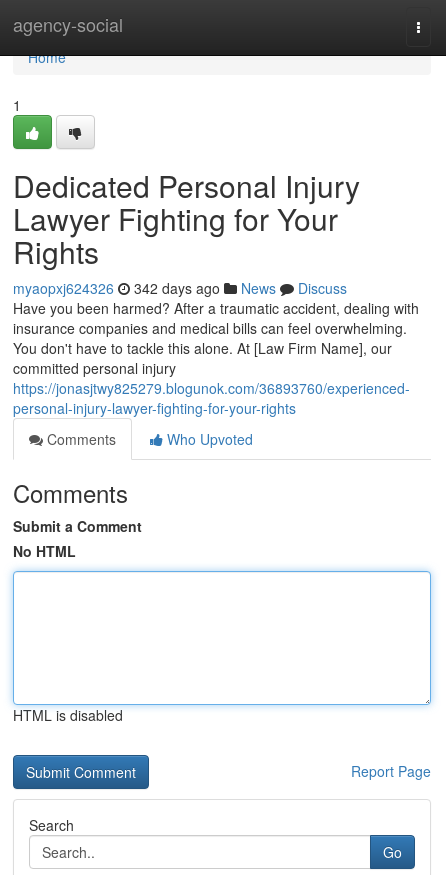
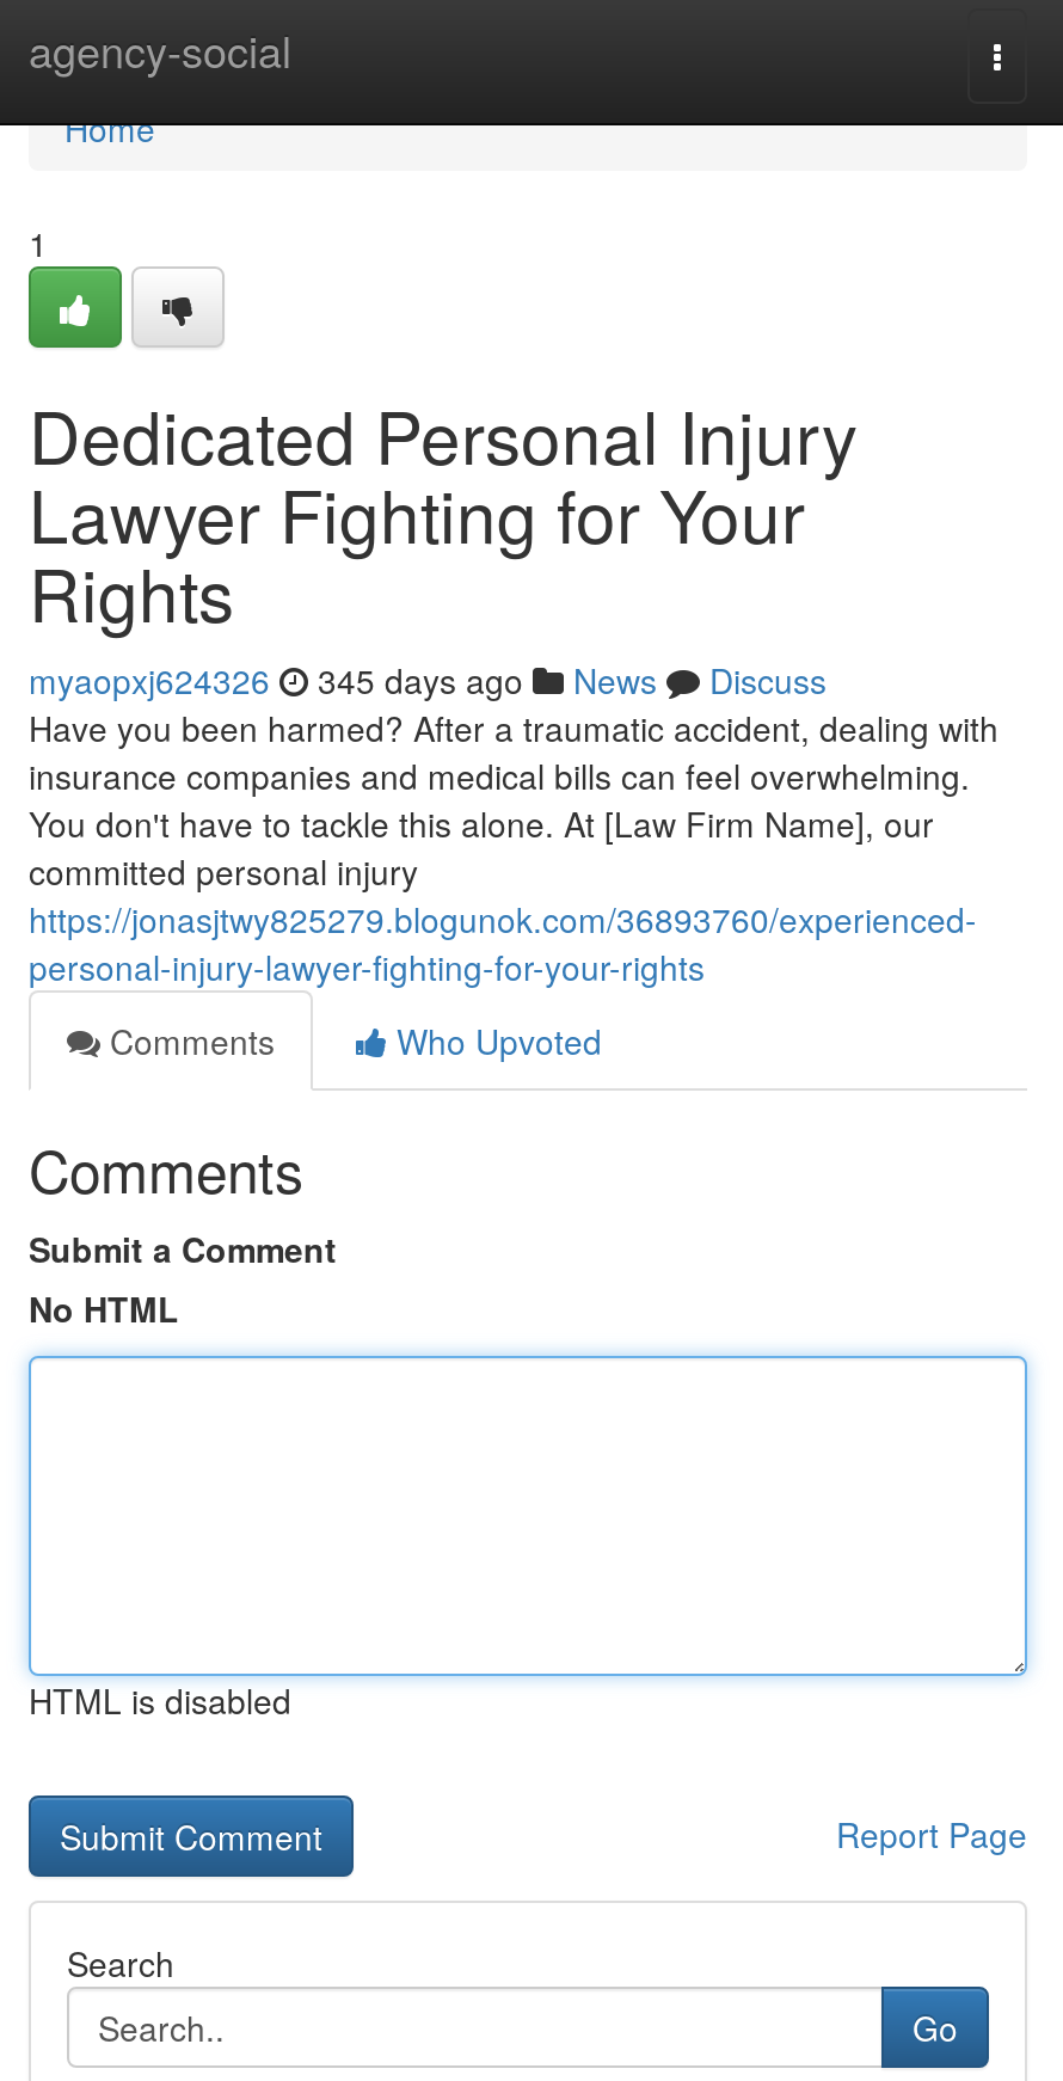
[13,278,347,298] myaopxj624326 342 days ago News Discuss -> [29,656,827,704] myaopxj624326 345 days ago News Discuss

